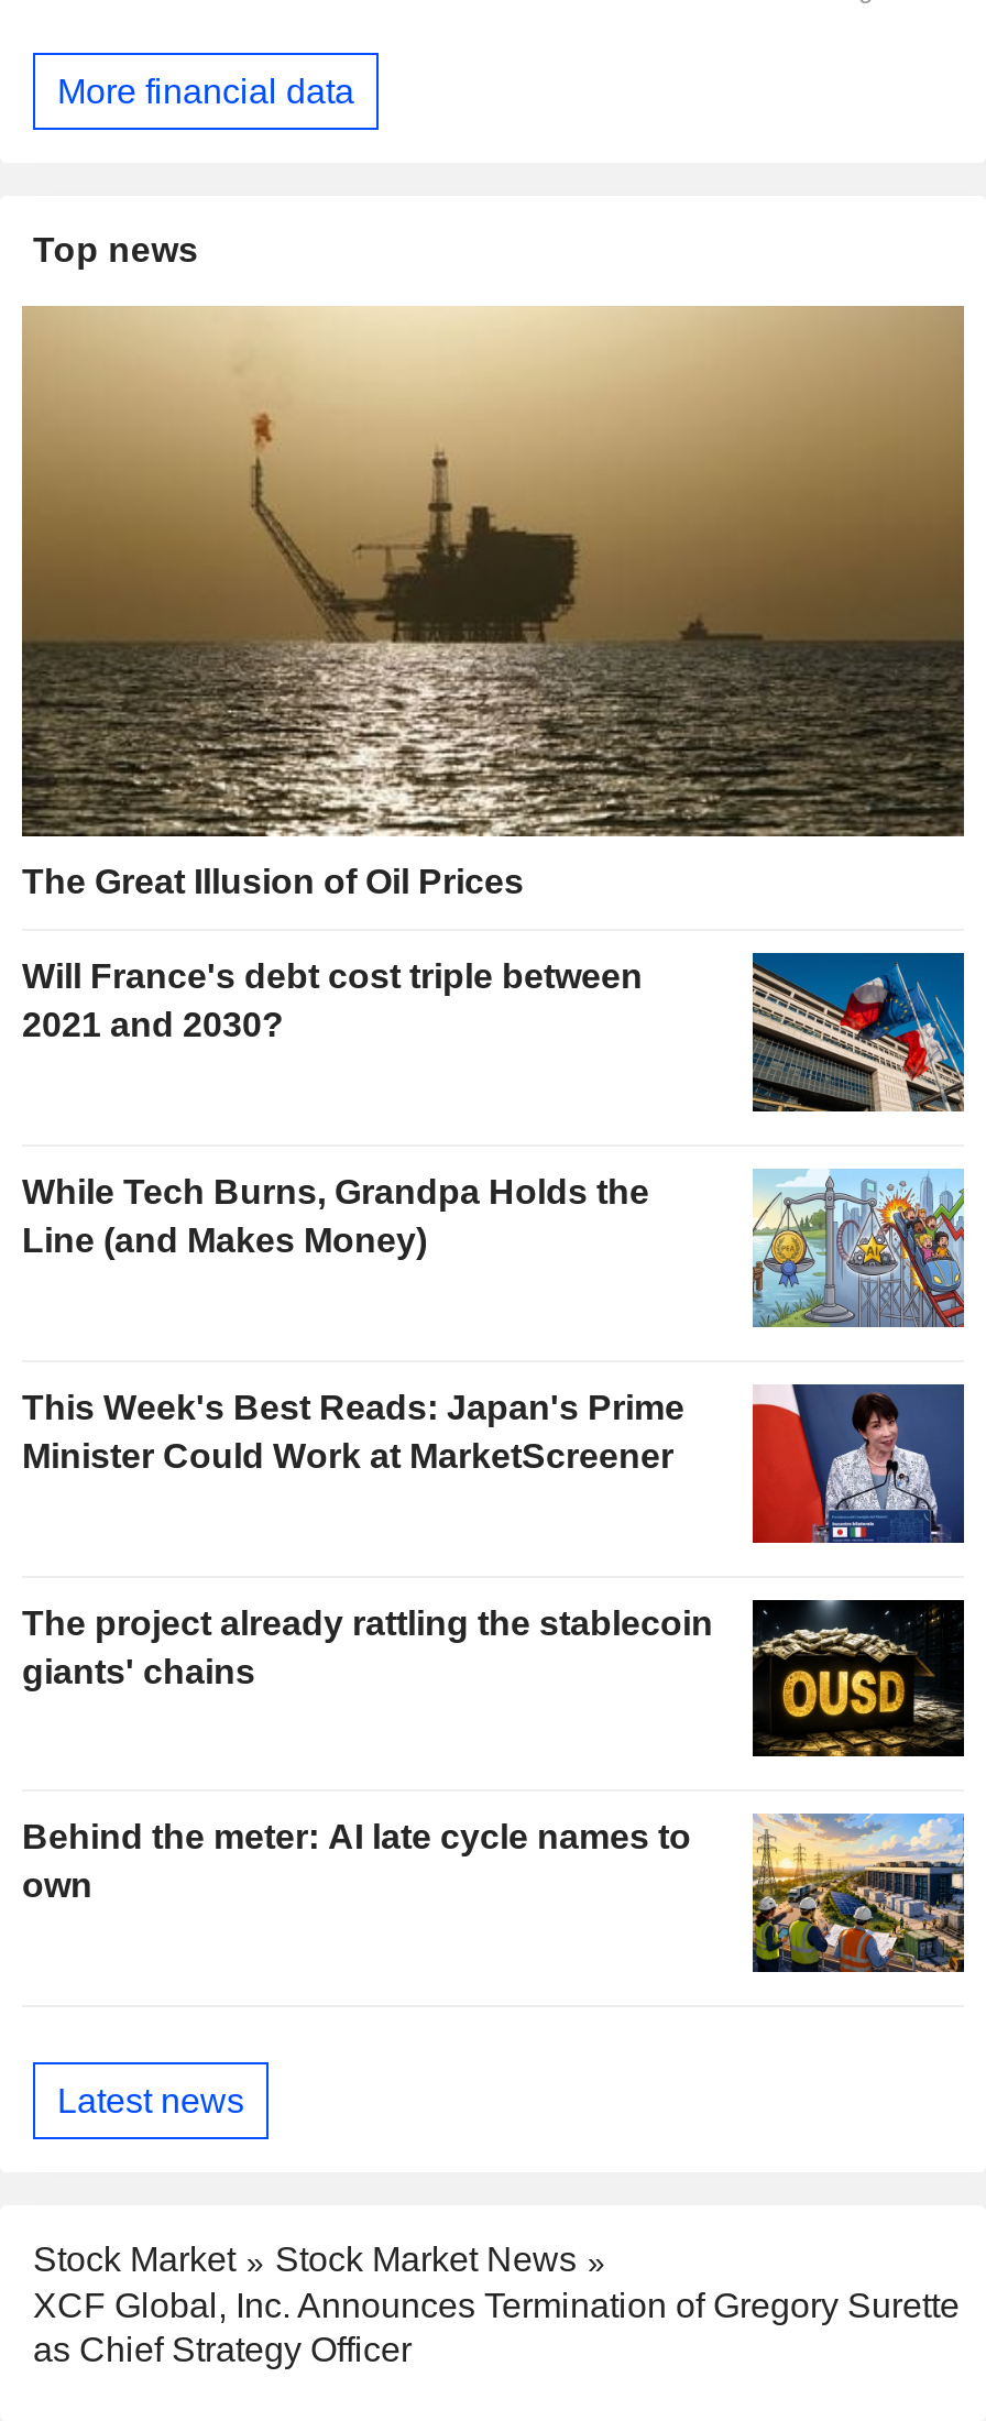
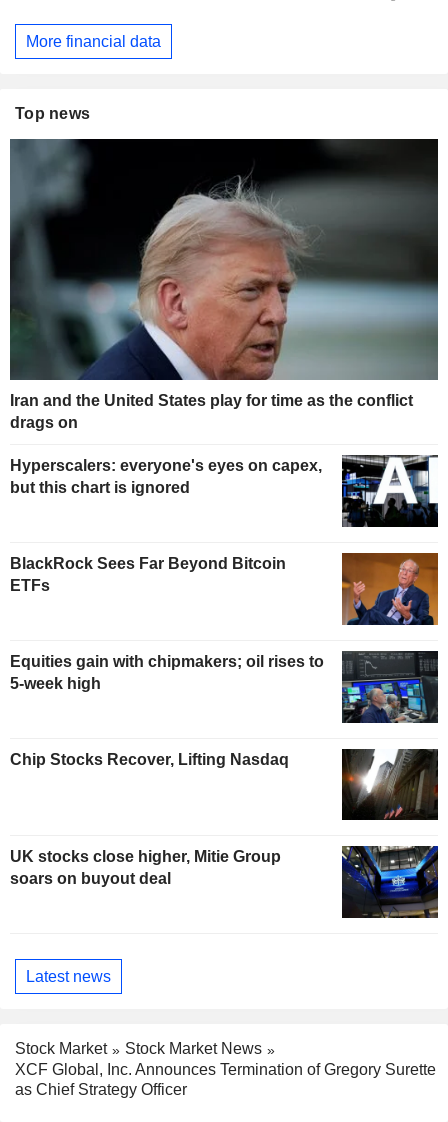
[20,304,966,901] [image] | The Great Illusion of Oil Prices -> [9,138,439,431] [image] | Iran and the United States play for time as the conflict | drags on
[22,958,643,1044] Will France's debt cost triple between | 2021 and 2030? -> [10,457,322,496] Hyperscalers: everyone's eyes on capex, | but this chart is ignored
[751,951,966,1114] [image] -> [342,454,439,528] [image]
[22,1173,649,1259] While Tech Burns, Grandpa Holds the | Line (and Makes Money) -> [10,555,286,594] BlackRock Sees Far Beyond Bitcoin | ETFs
[751,1169,966,1329] [image] -> [341,552,439,626] [image]
[22,1382,964,1545] [image] | This Week's Best Reads: Japan's Prime | Minister Could Work at MarketScreener -> [10,650,438,724] [image] | Equities gain with chipmakers; oil rises to | 5-week high
[22,1604,713,1689] The project already rattling the stablecoin | giants' chains -> [10,751,289,768] Chip Stocks Recover, Lifting Nasdaq
[753,1598,962,1759] [image] -> [342,748,438,821] [image]
[22,1819,691,1905] Behind the meter: AI late cycle names to | own -> [10,848,281,887] UK stocks close higher, Mitie Group | soars on buyout deal
[751,1811,966,1974] [image] -> [341,845,438,919] [image]

